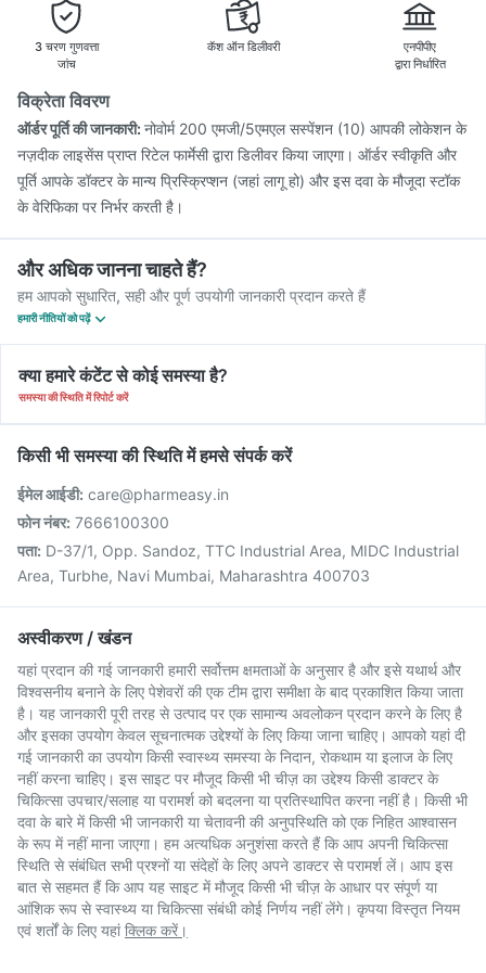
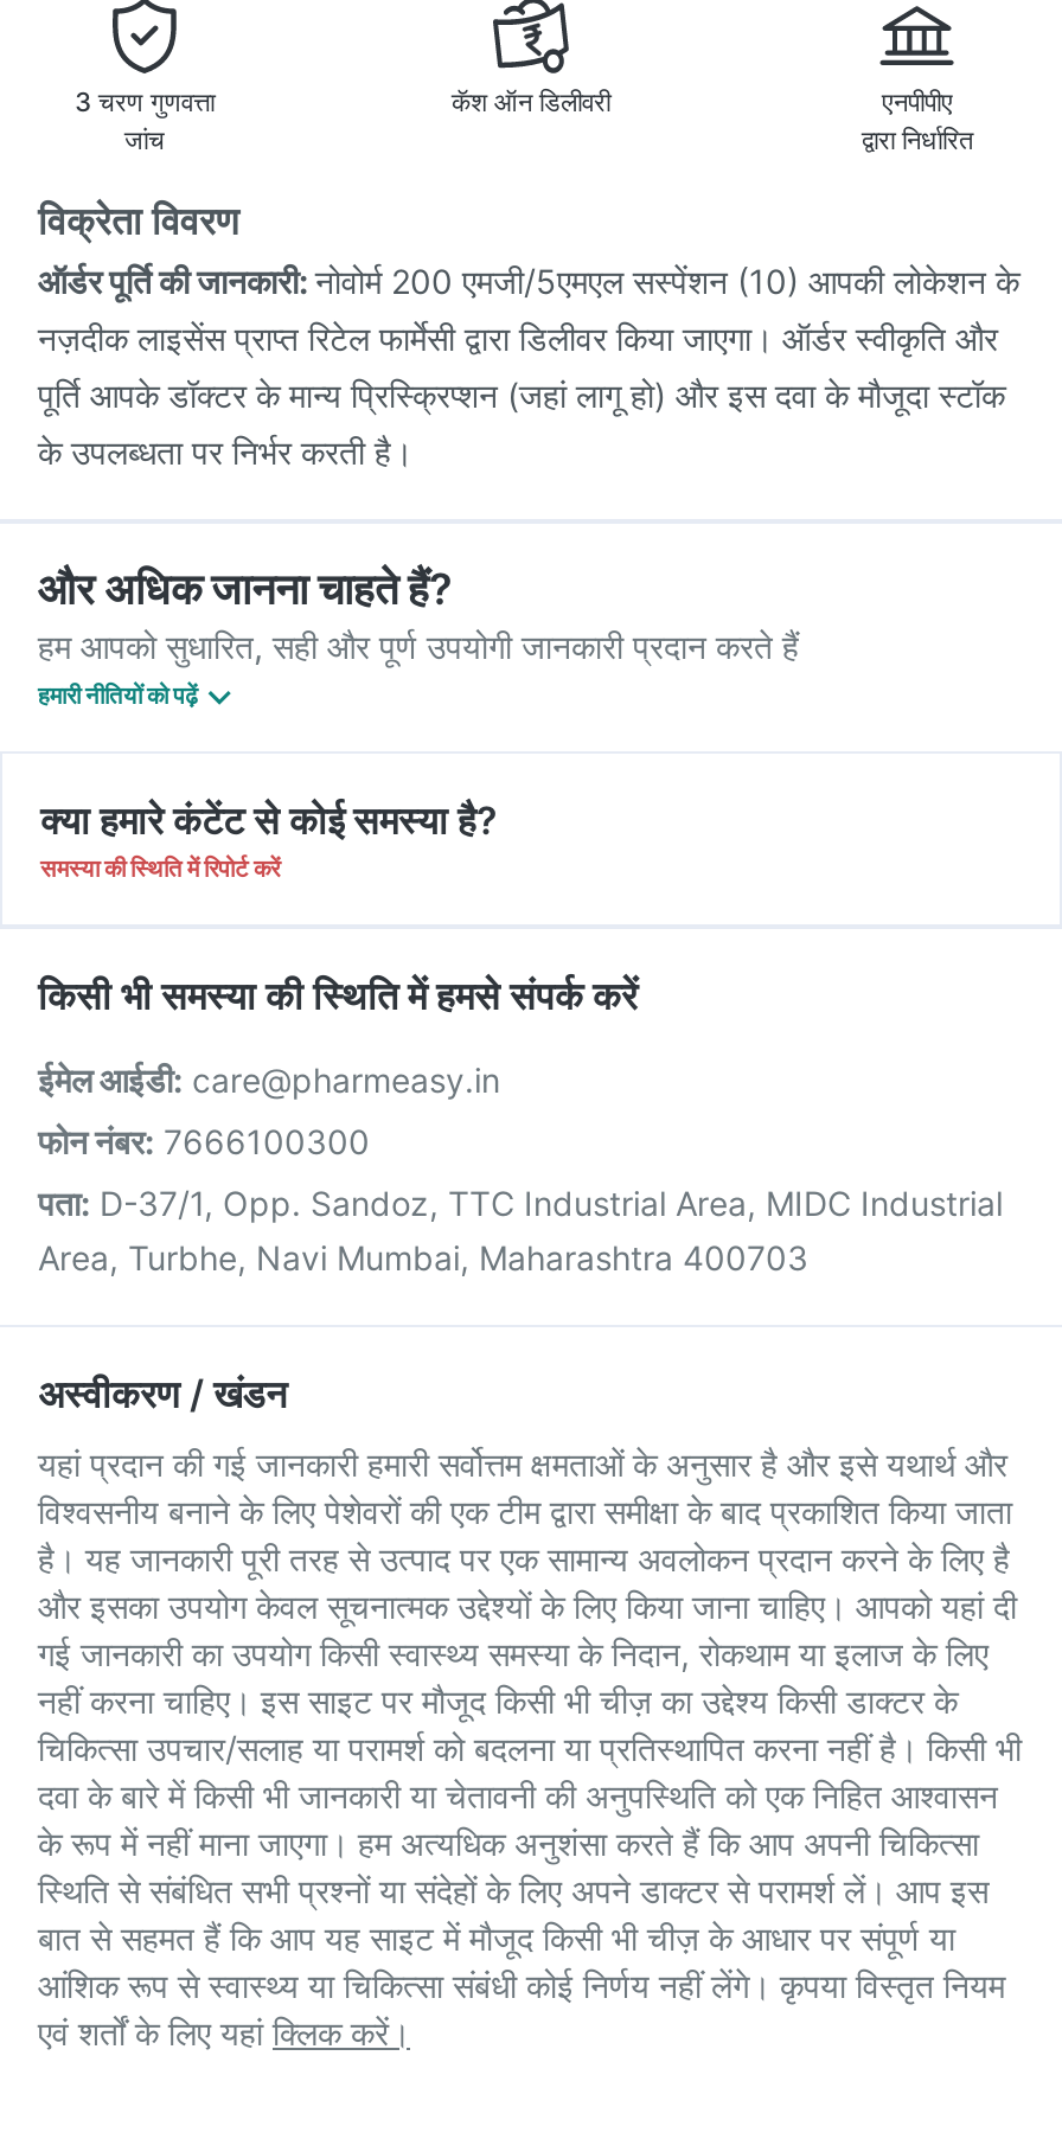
[17,197,183,216] के वेरिफिका पर निर्भर करती है। -> [38,431,412,472] के उपलब्धता पर निर्भर करती है।

